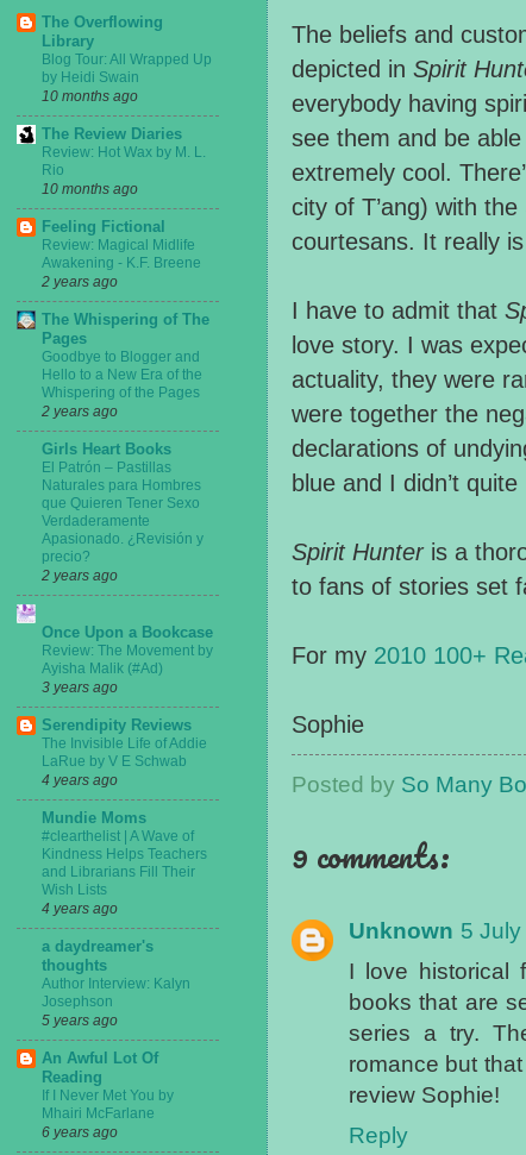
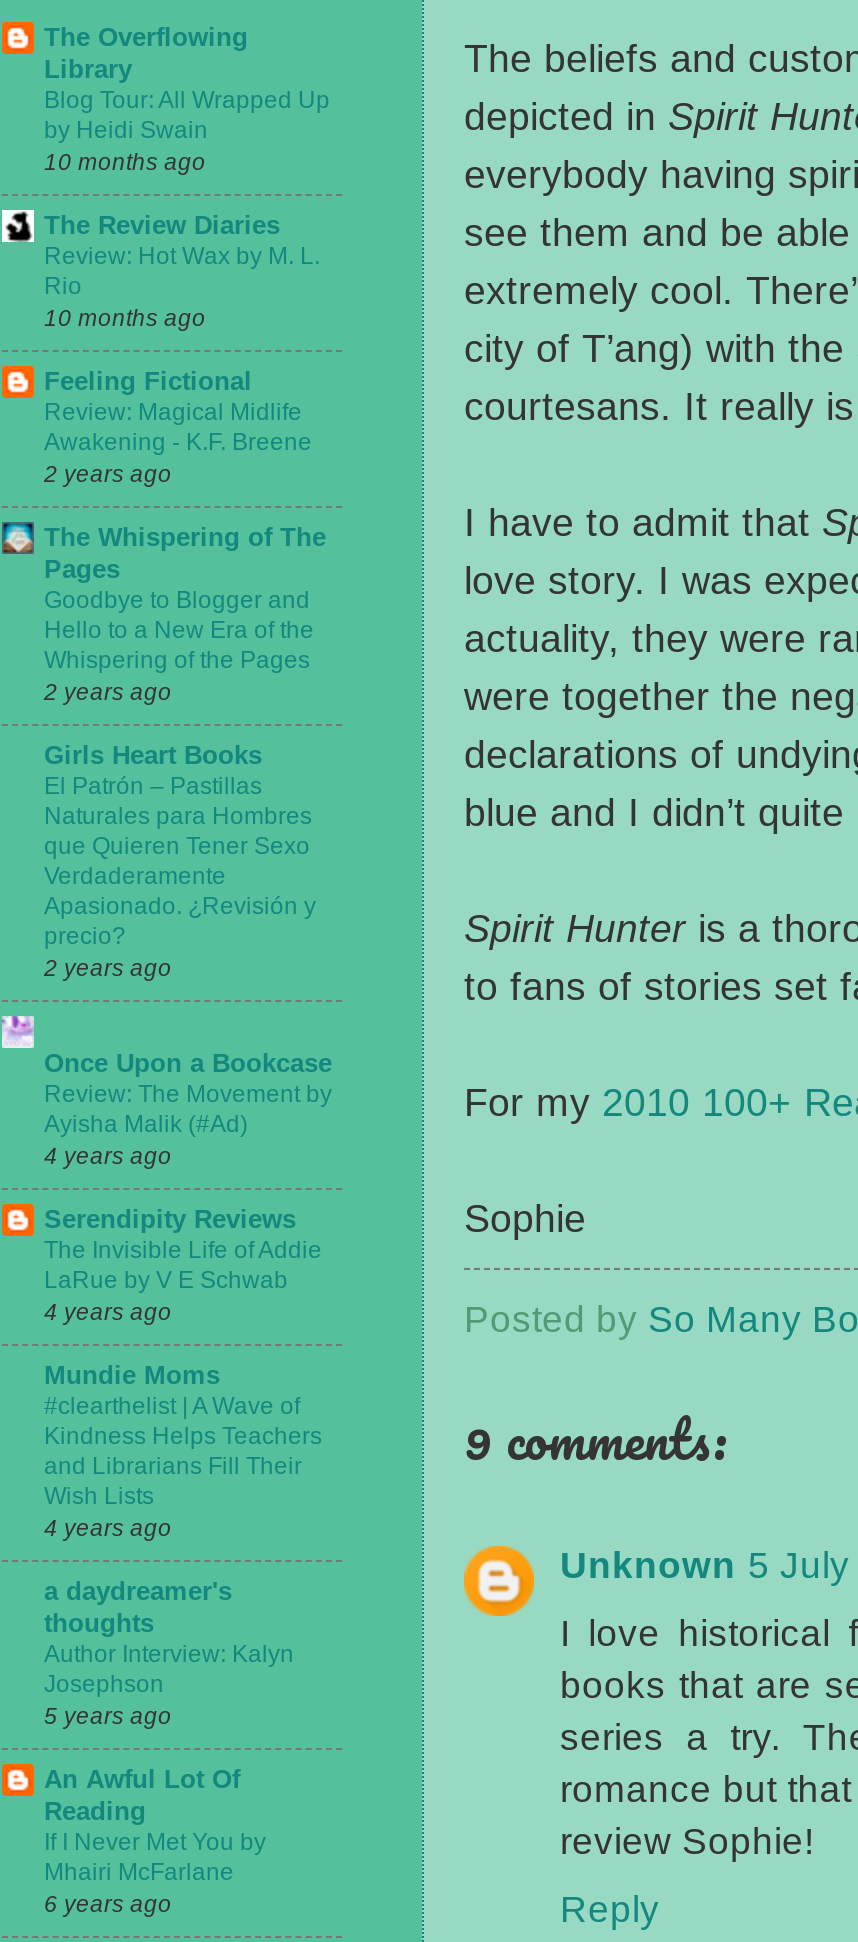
[42,679,118,694] 3 years ago -> [44,1142,172,1168] 4 years ago

